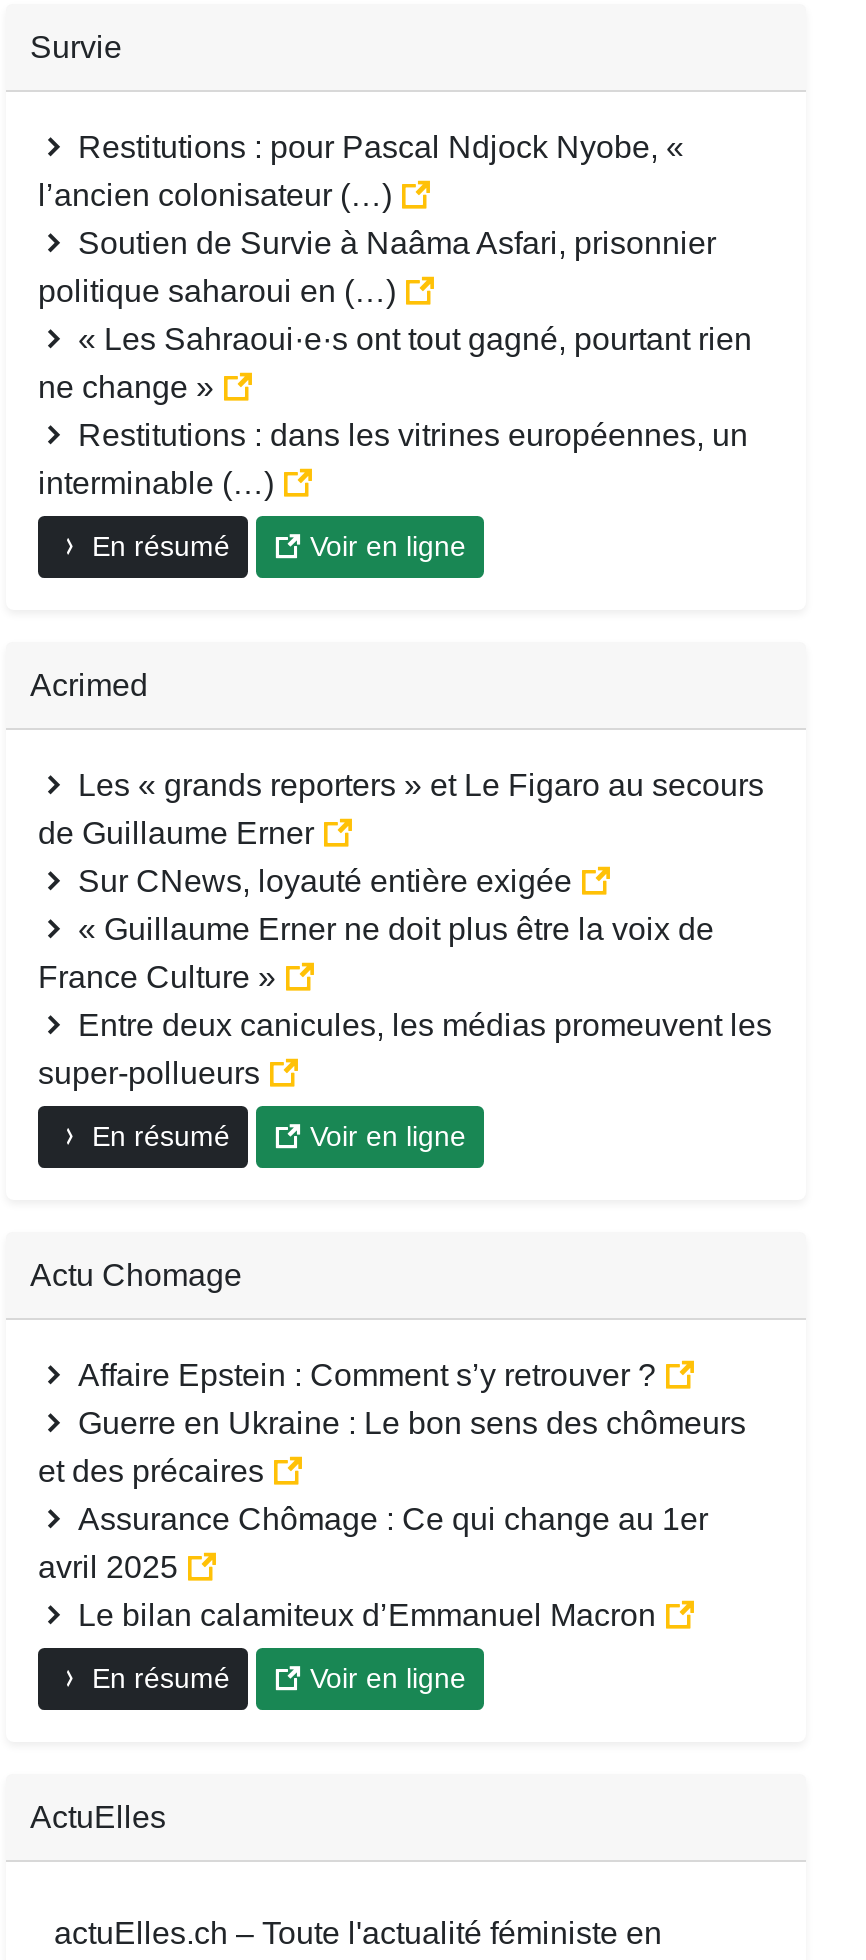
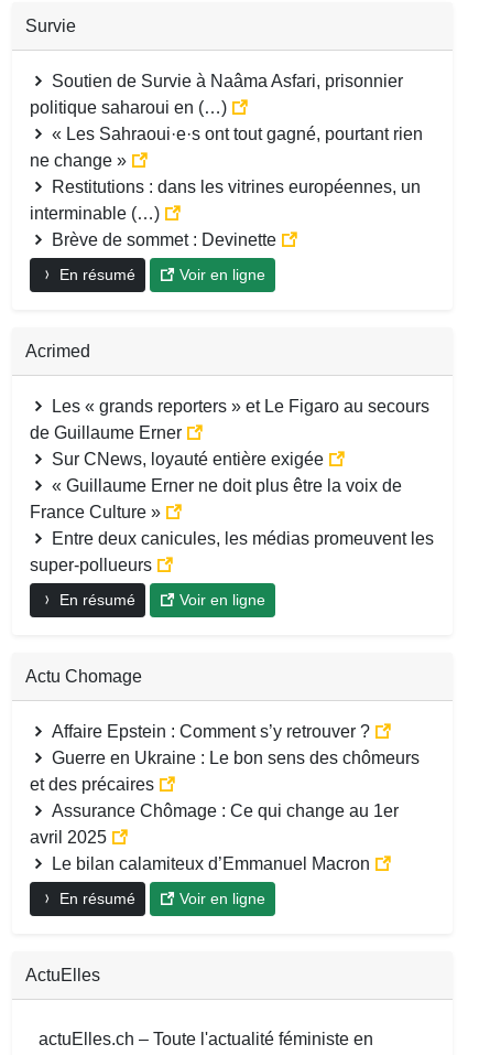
[38,131,684,213] Restitutions : pour Pascal Ndjock Nyobe, « | l’ancien colonisateur (…) -> none
moved [38,227,752,501] -> [30,72,423,223]: Soutien de Survie à Naâma Asfari, prisonnier | politique saharoui en (…) | « Les Sahraoui·e·s ont tout gagné, pourtant rien | ne change » | Restitutions : dans les vitrines européennes, un | interminable (…)
none -> [47,231,281,249] Brève de sommet : Devinette

